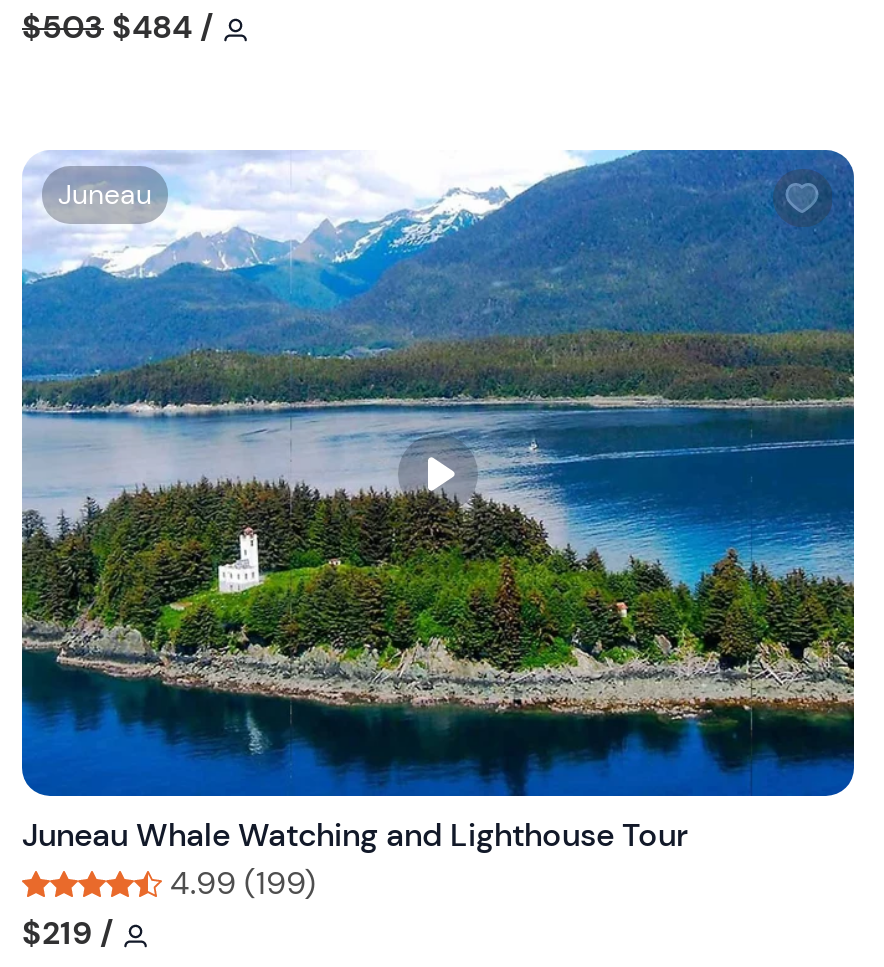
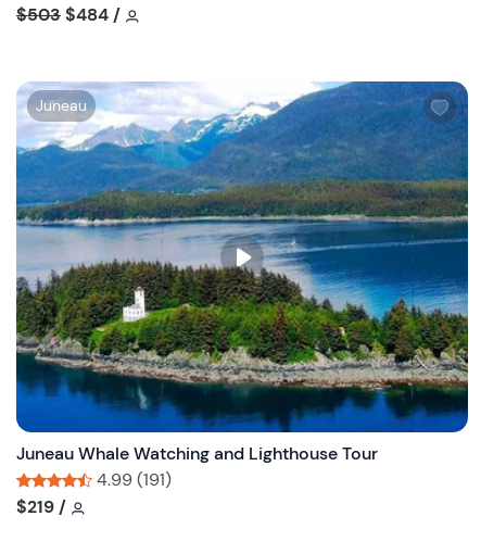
[170,863,316,905] 4.99 (199) -> [97,469,172,491] 4.99 (191)

